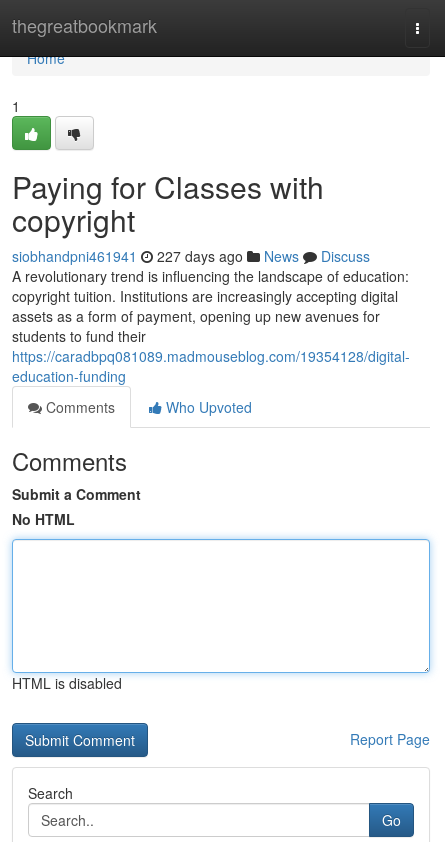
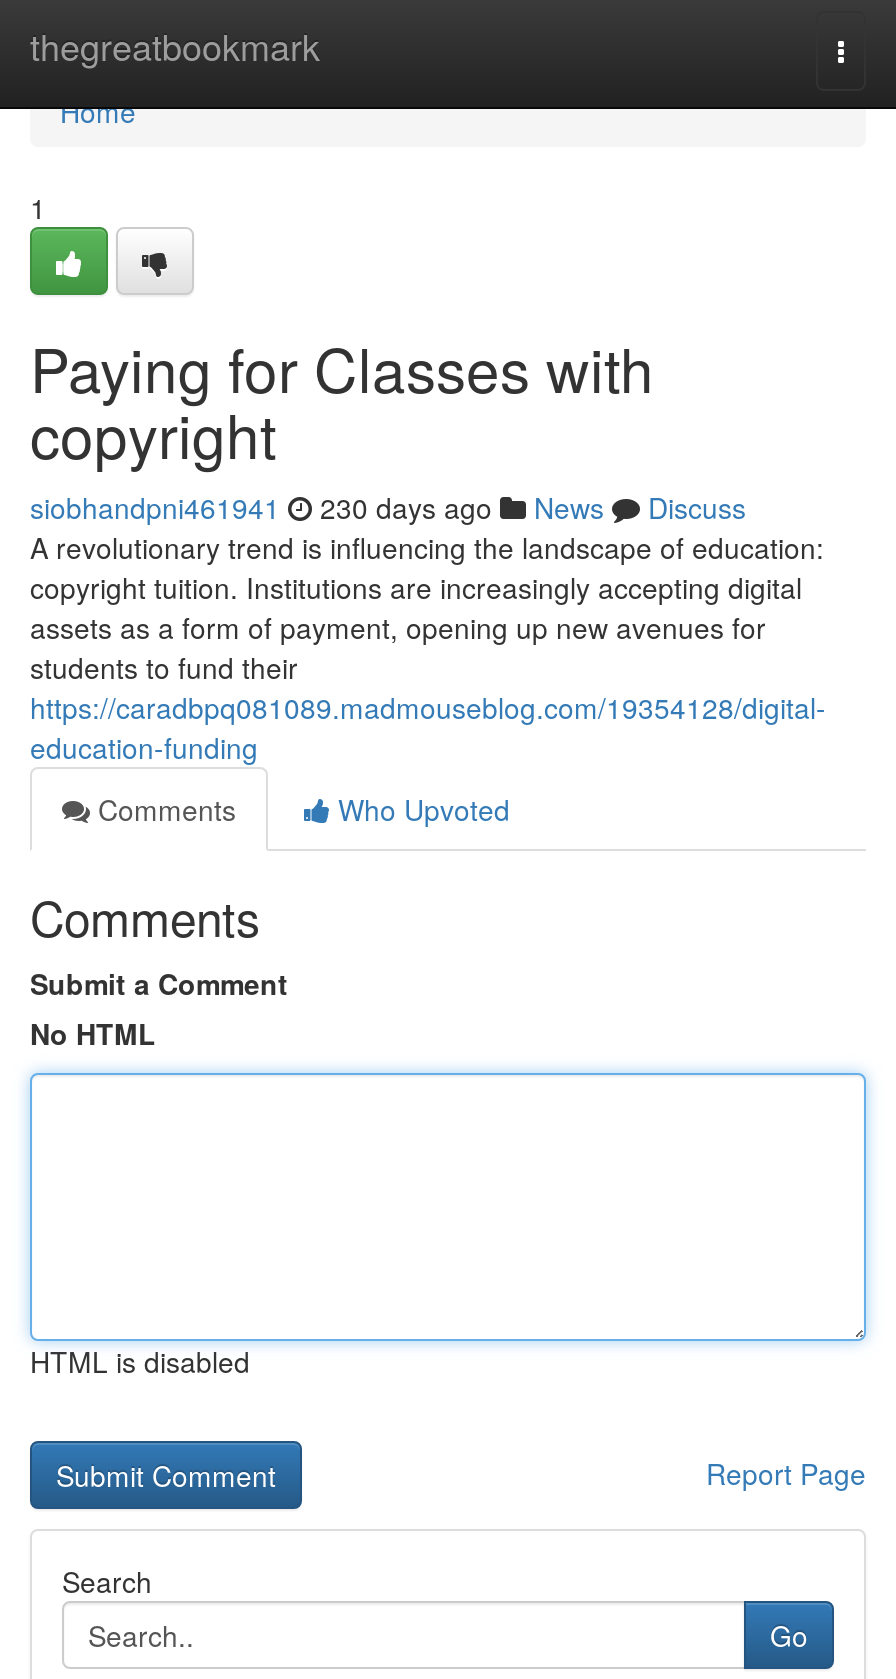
[12,246,370,266] siobhandpni461941 227 days ago News Discuss -> [30,487,746,527] siobhandpni461941 230 days ago News Discuss

